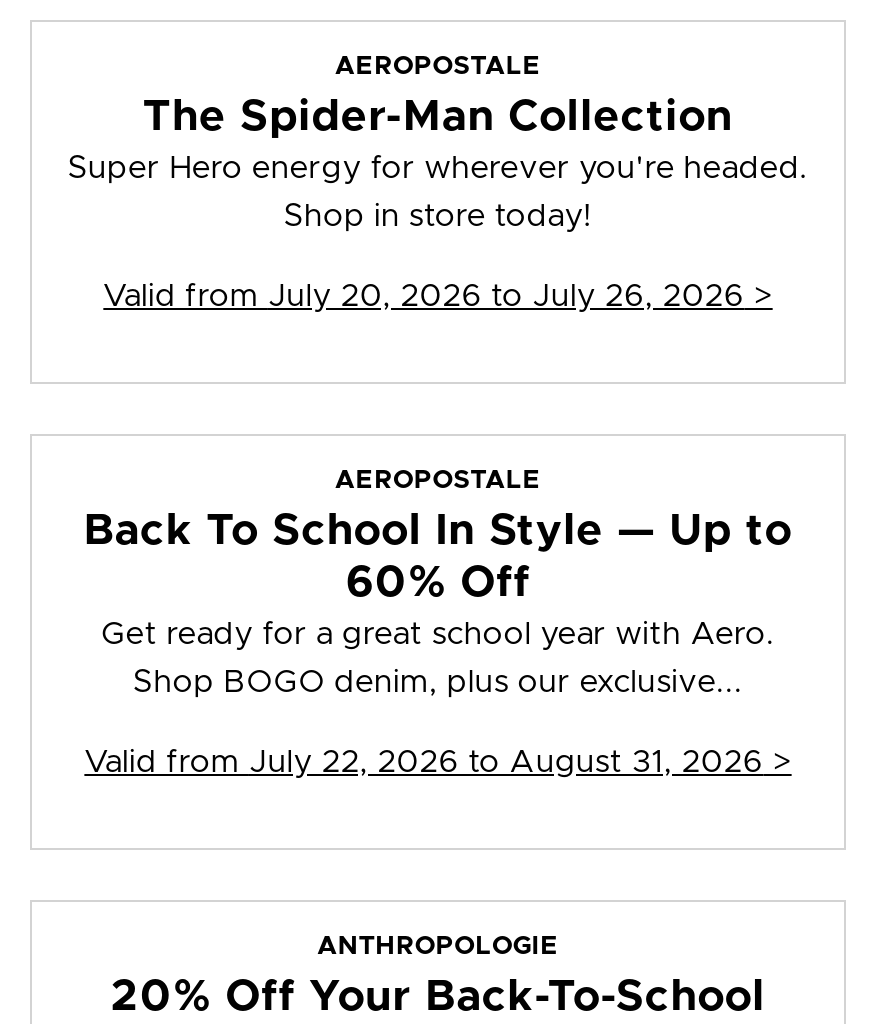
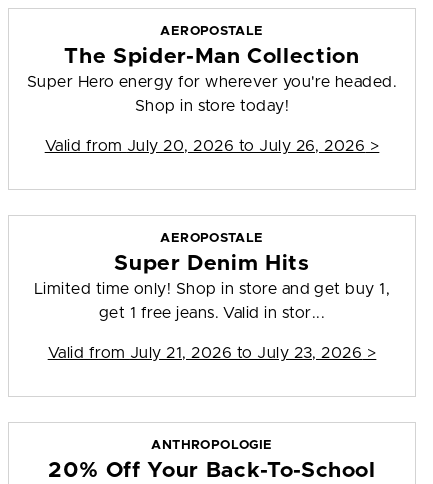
[84,510,792,650] Back To School In Style — Up to | 60% Off | Get ready for a great school year with Aero. -> [34,253,390,297] Super Denim Hits | Limited time only! Shop in store and get buy 1,
[133,666,743,698] Shop BOGO denim, plus our exclusive... -> [99,305,325,321] get 1 free jeans. Valid in stor...
[84,746,792,778] Valid from July 22, 2026 to August 31, 2026 > -> [48,345,376,361] Valid from July 21, 2026 to July 23, 2026 >

